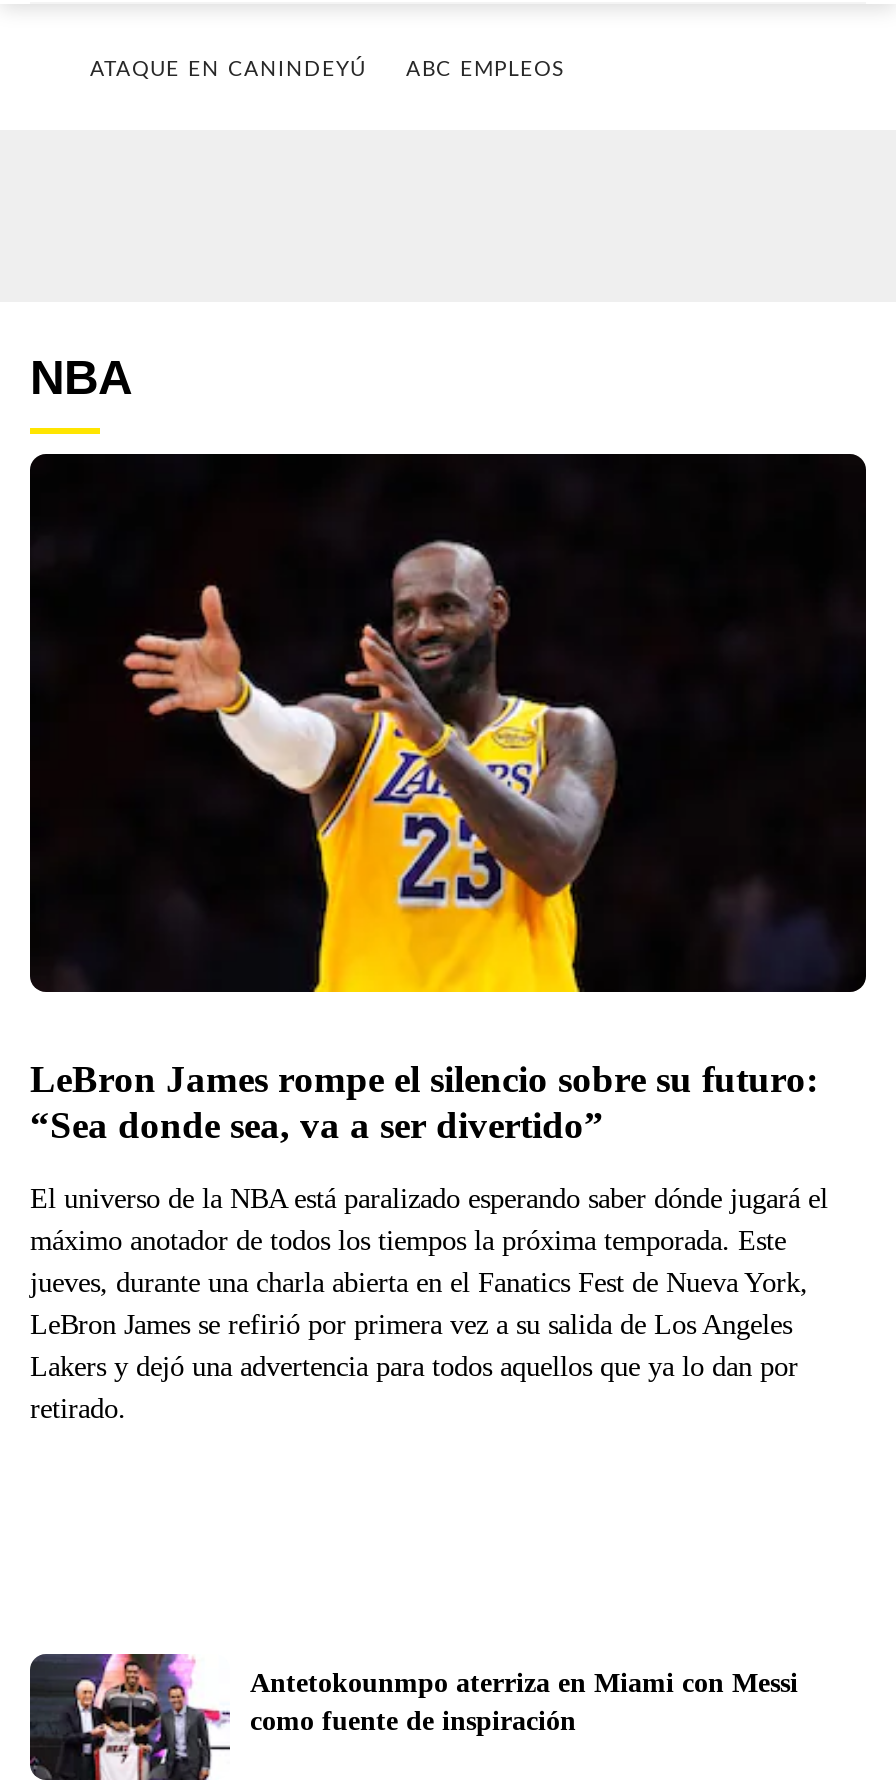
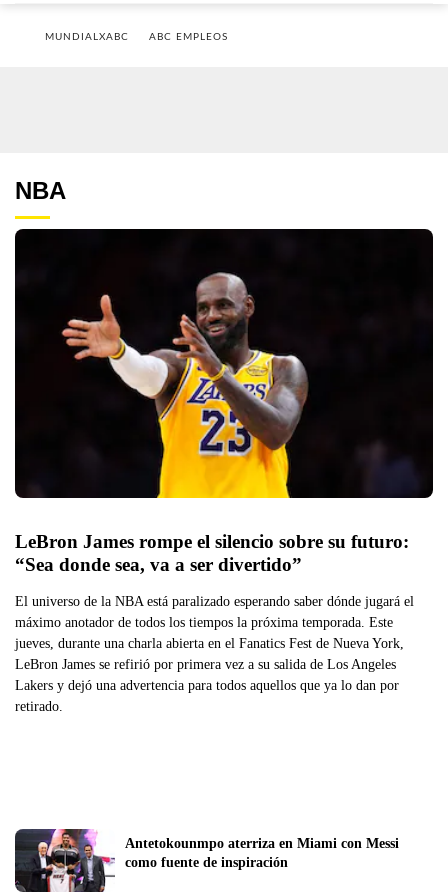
[90,60,366,80] ATAQUE EN CANINDEYÚ -> [45,32,129,42] MUNDIALXABC

